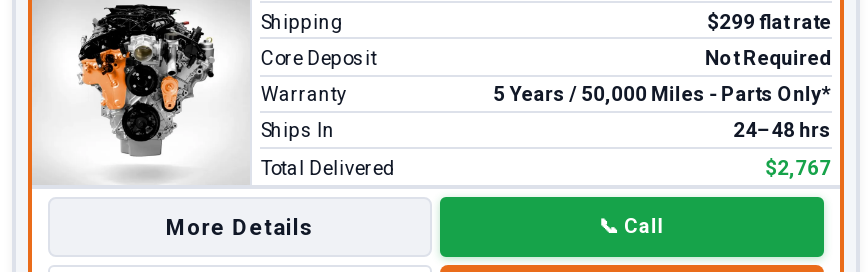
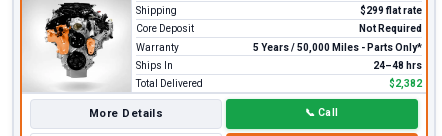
[765,157,831,179] $2,767 -> [389,78,422,89] $2,382

